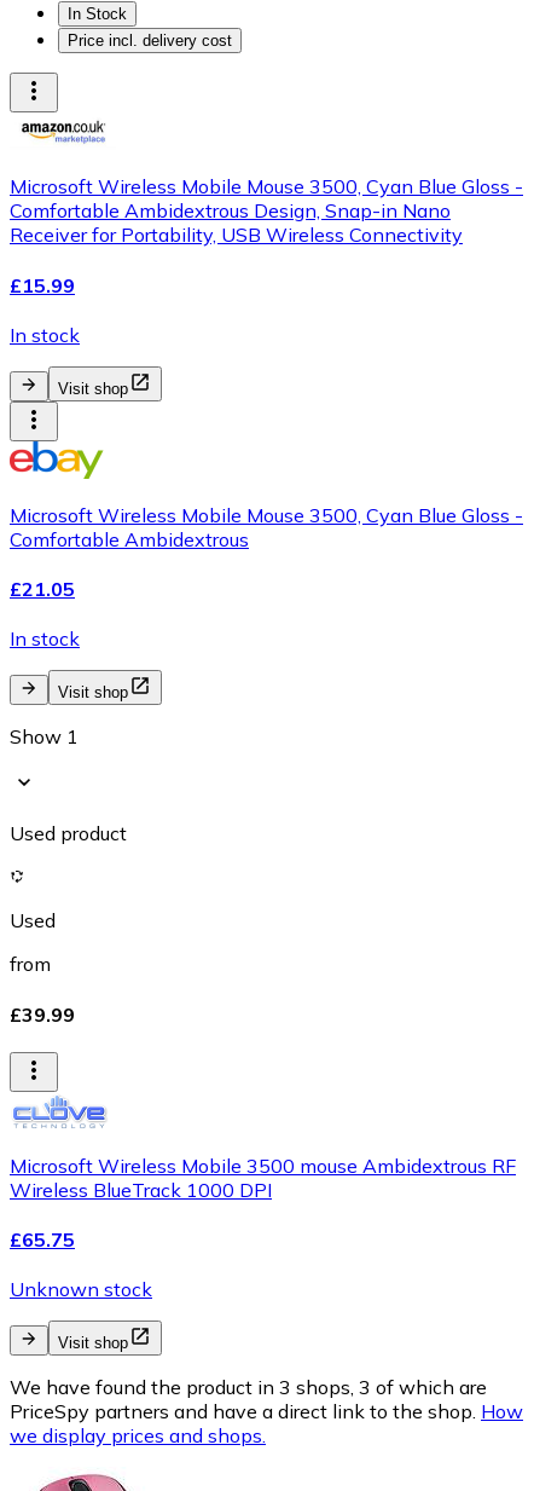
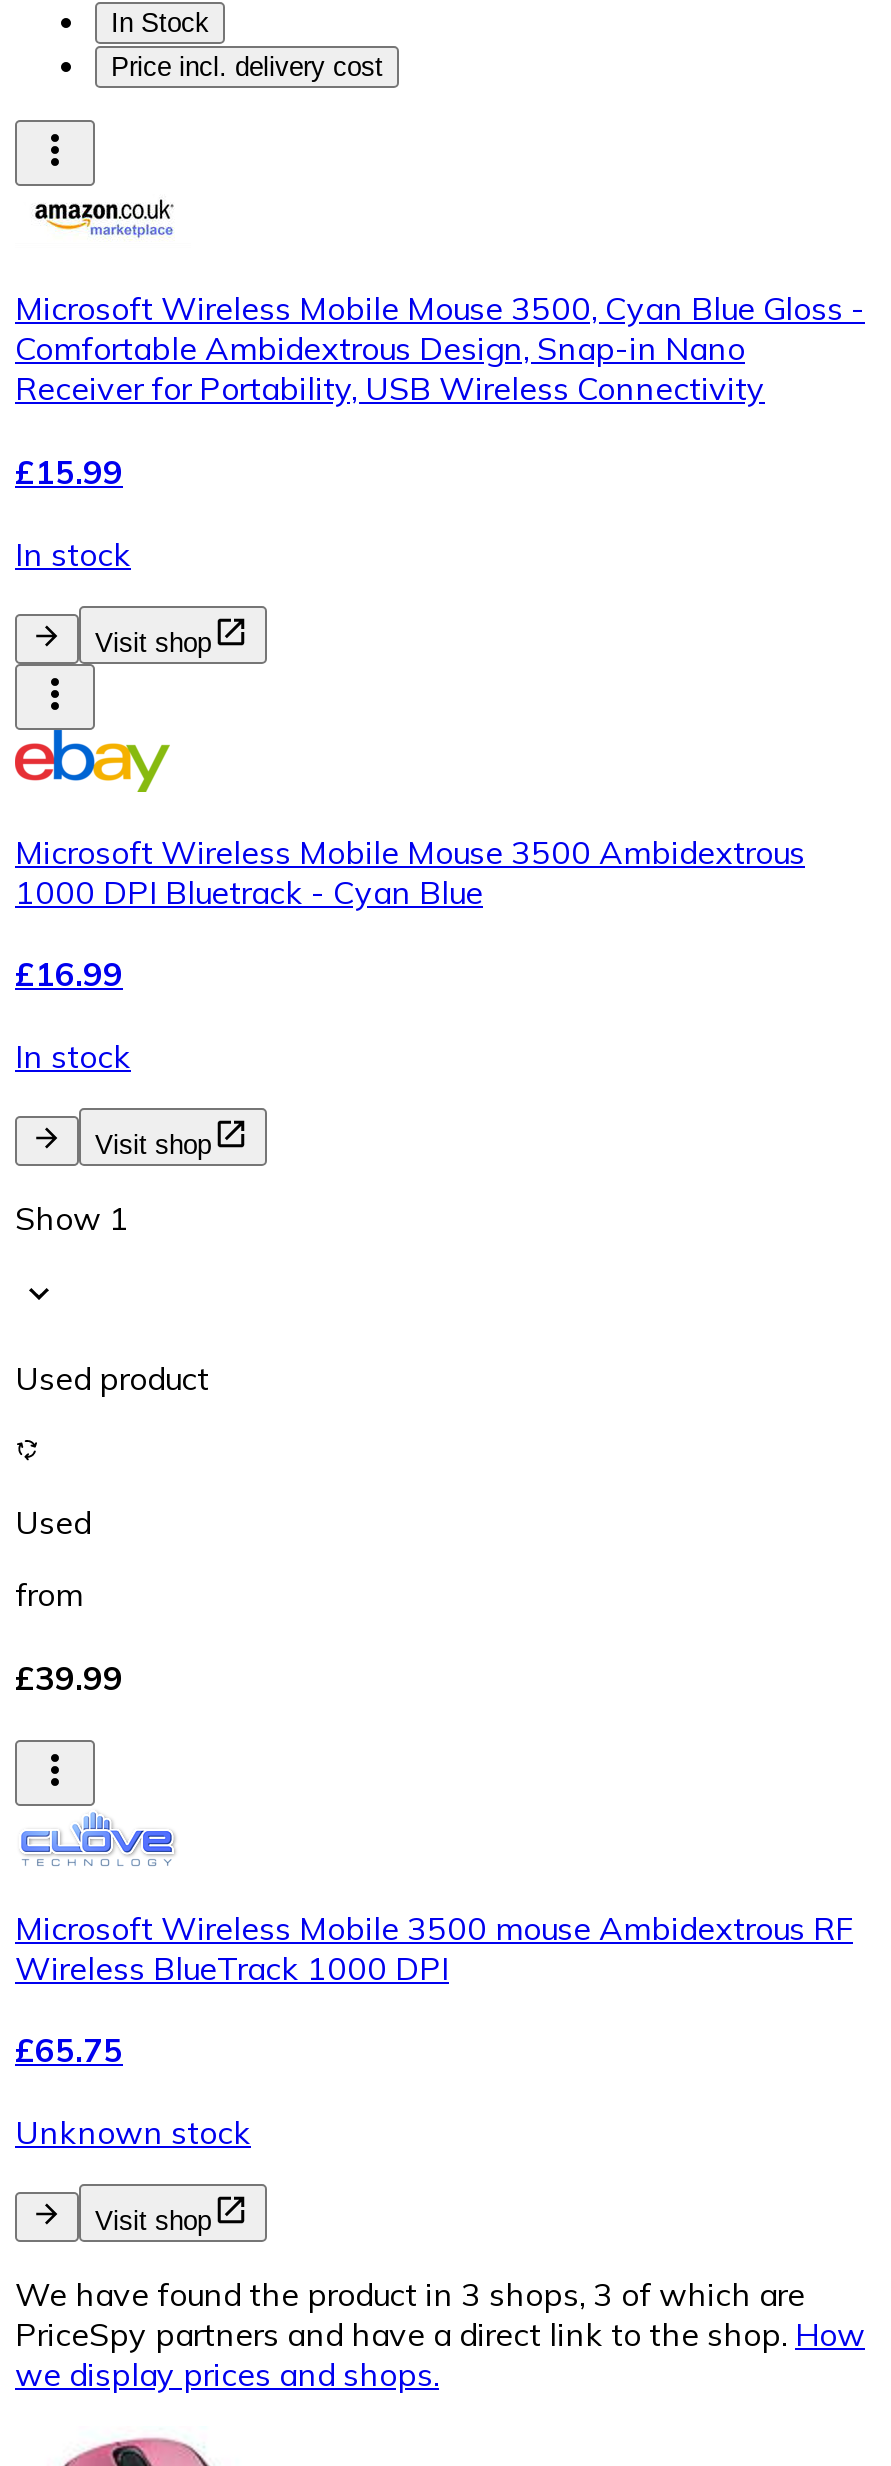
[10,503,523,551] Microsoft Wireless Mobile Mouse 3500, Cyan Blue Gloss - | Comfortable Ambidextrous -> [15,832,805,912] Microsoft Wireless Mobile Mouse 3500 Ambidextrous | 1000 DPI Bluetrack - Cyan Blue
[10,577,75,601] £21.05 -> [15,954,123,994] £16.99

